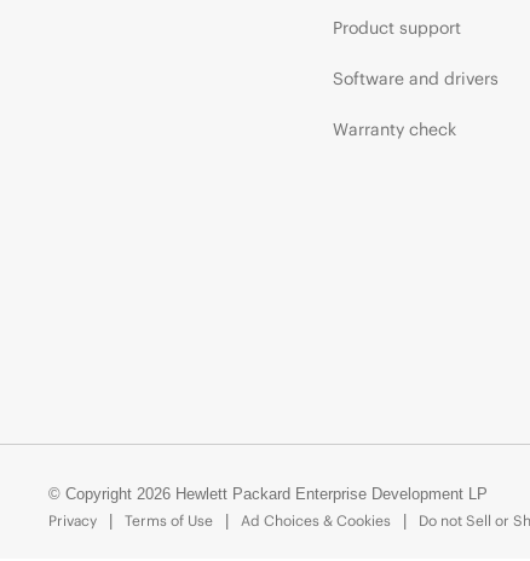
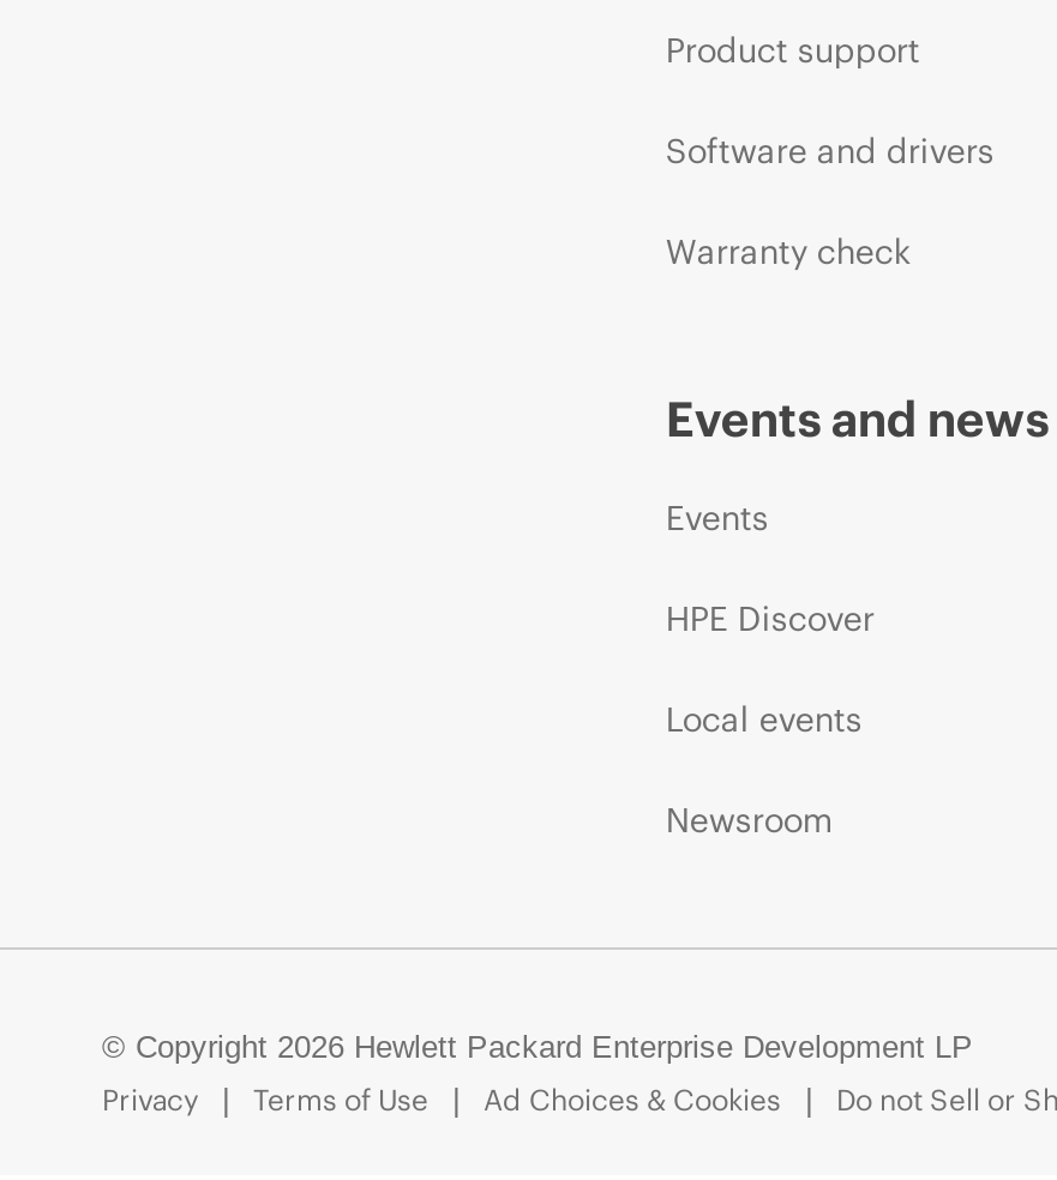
none -> [666,388,1050,841] Events and news | Events | HPE Discover | Local events | Newsroom

